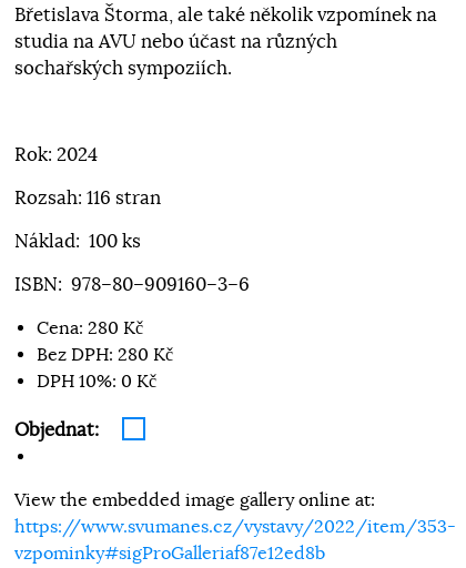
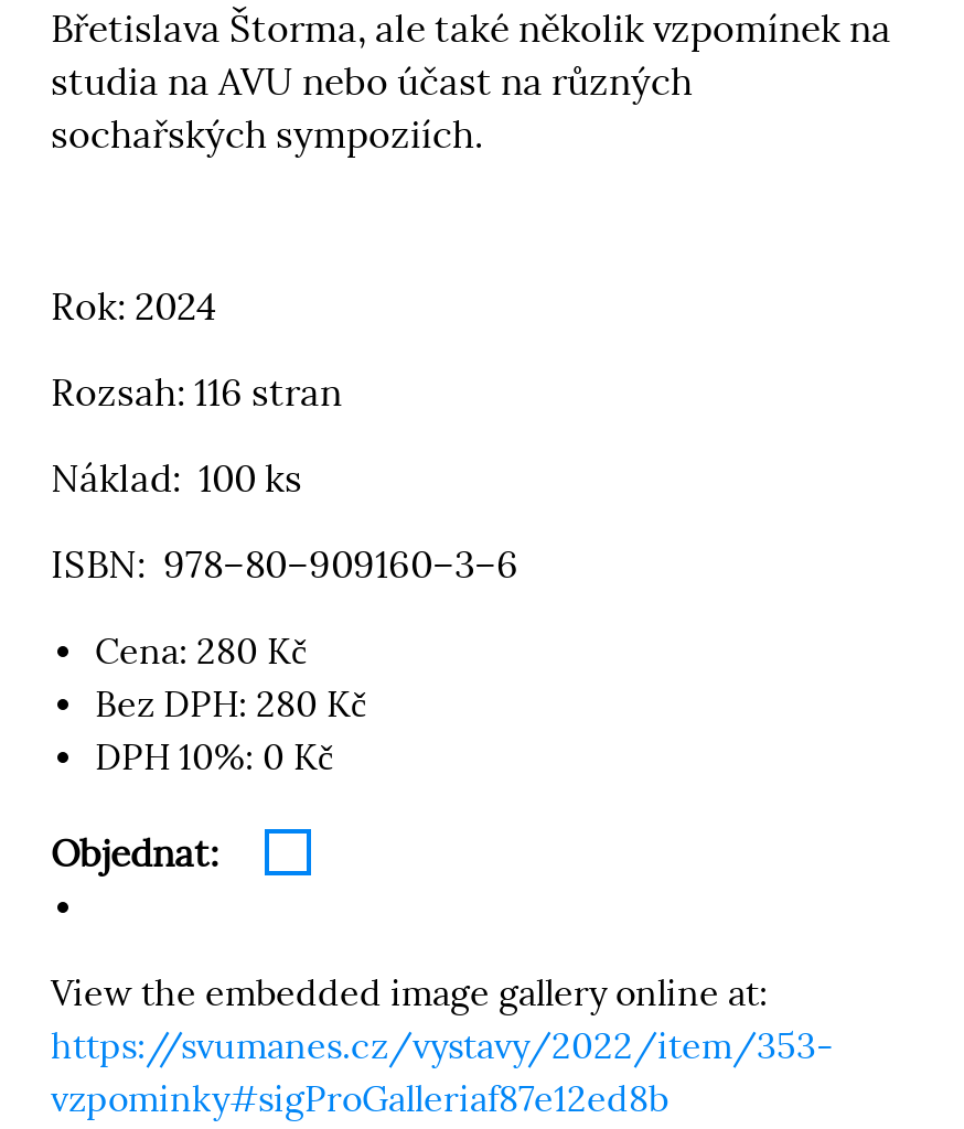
[14,516,456,538] https://www.svumanes.cz/vystavy/2022/item/353- -> [51,1025,834,1069] https://svumanes.cz/vystavy/2022/item/353-

